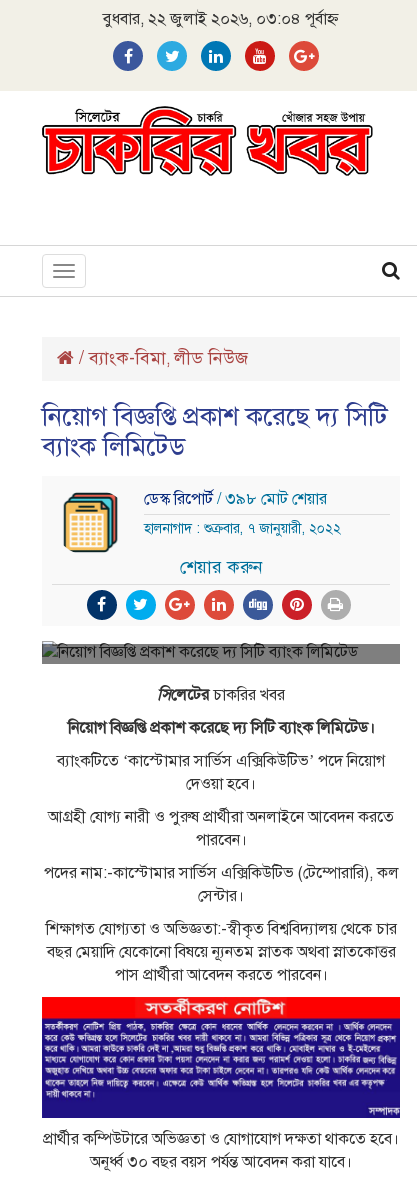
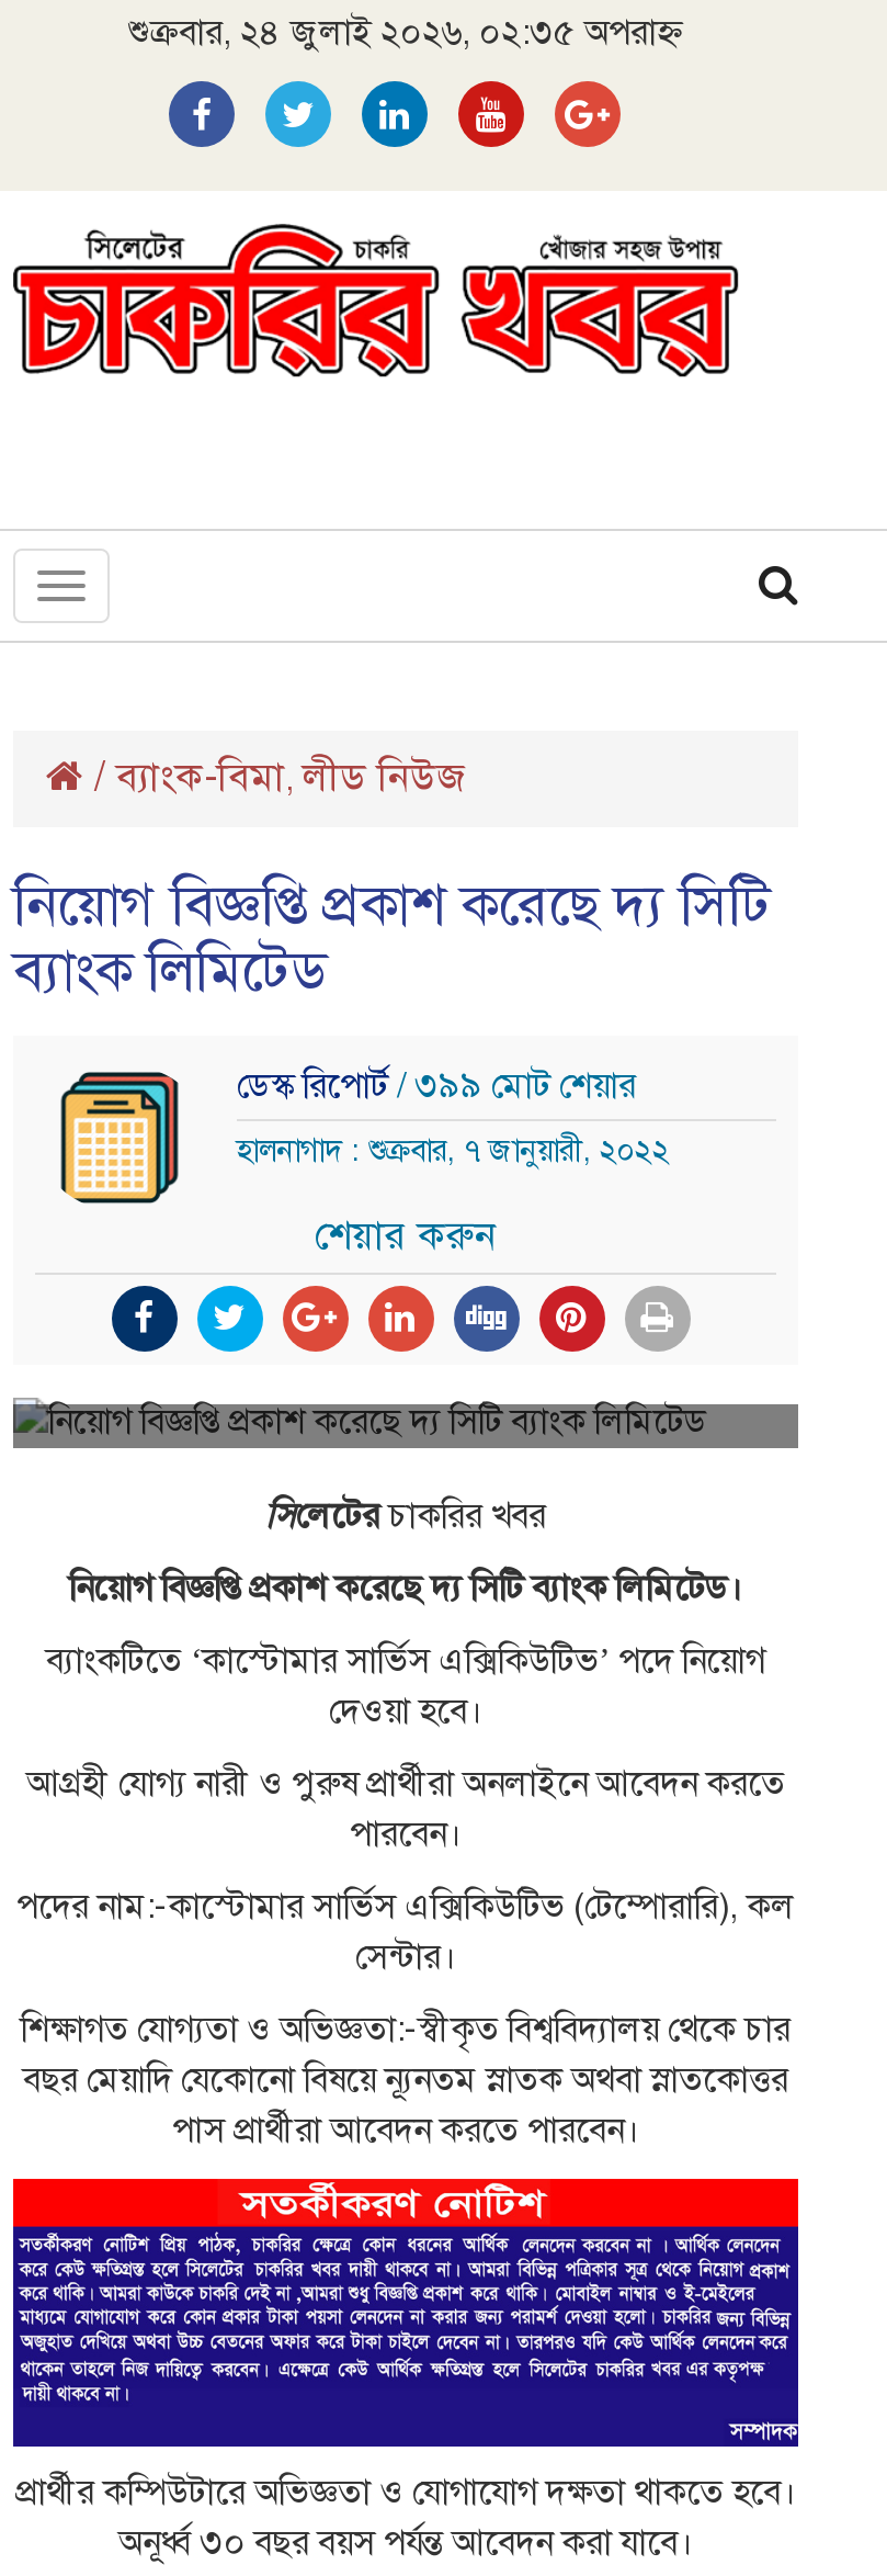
[103,9,339,29] বুধবার, ২২ জুলাই ২০২৬, ০৩:০৪ পূর্বাহ্ন -> [128,11,683,55] শুক্রবার, ২৪ জুলাই ২০২৬, ০২:৩৫ অপরাহ্ন
[144,489,327,509] ডেস্ক রিপোর্ট / ৩৯৮ মোট শেয়ার -> [237,1065,636,1109] ডেস্ক রিপোর্ট / ৩৯৯ মোট শেয়ার

